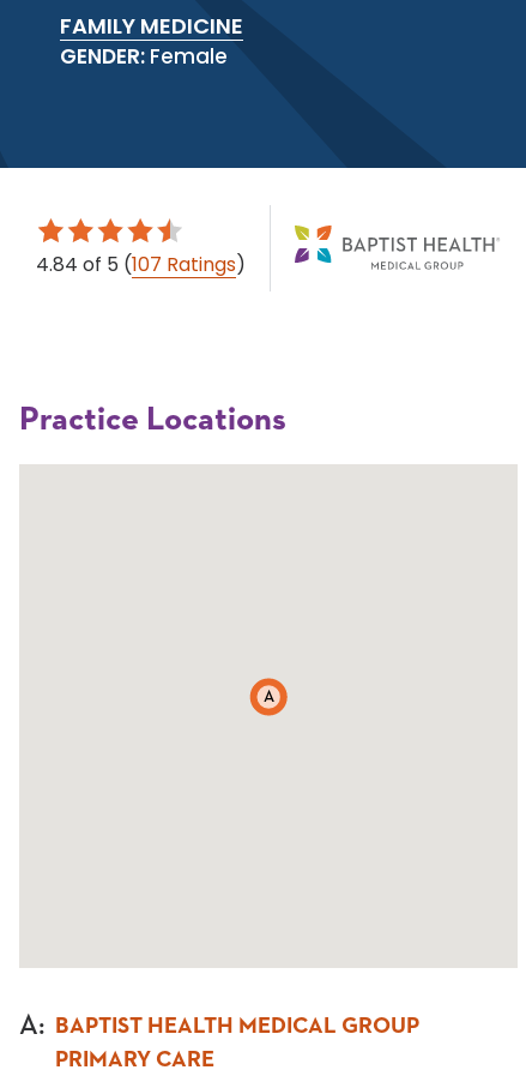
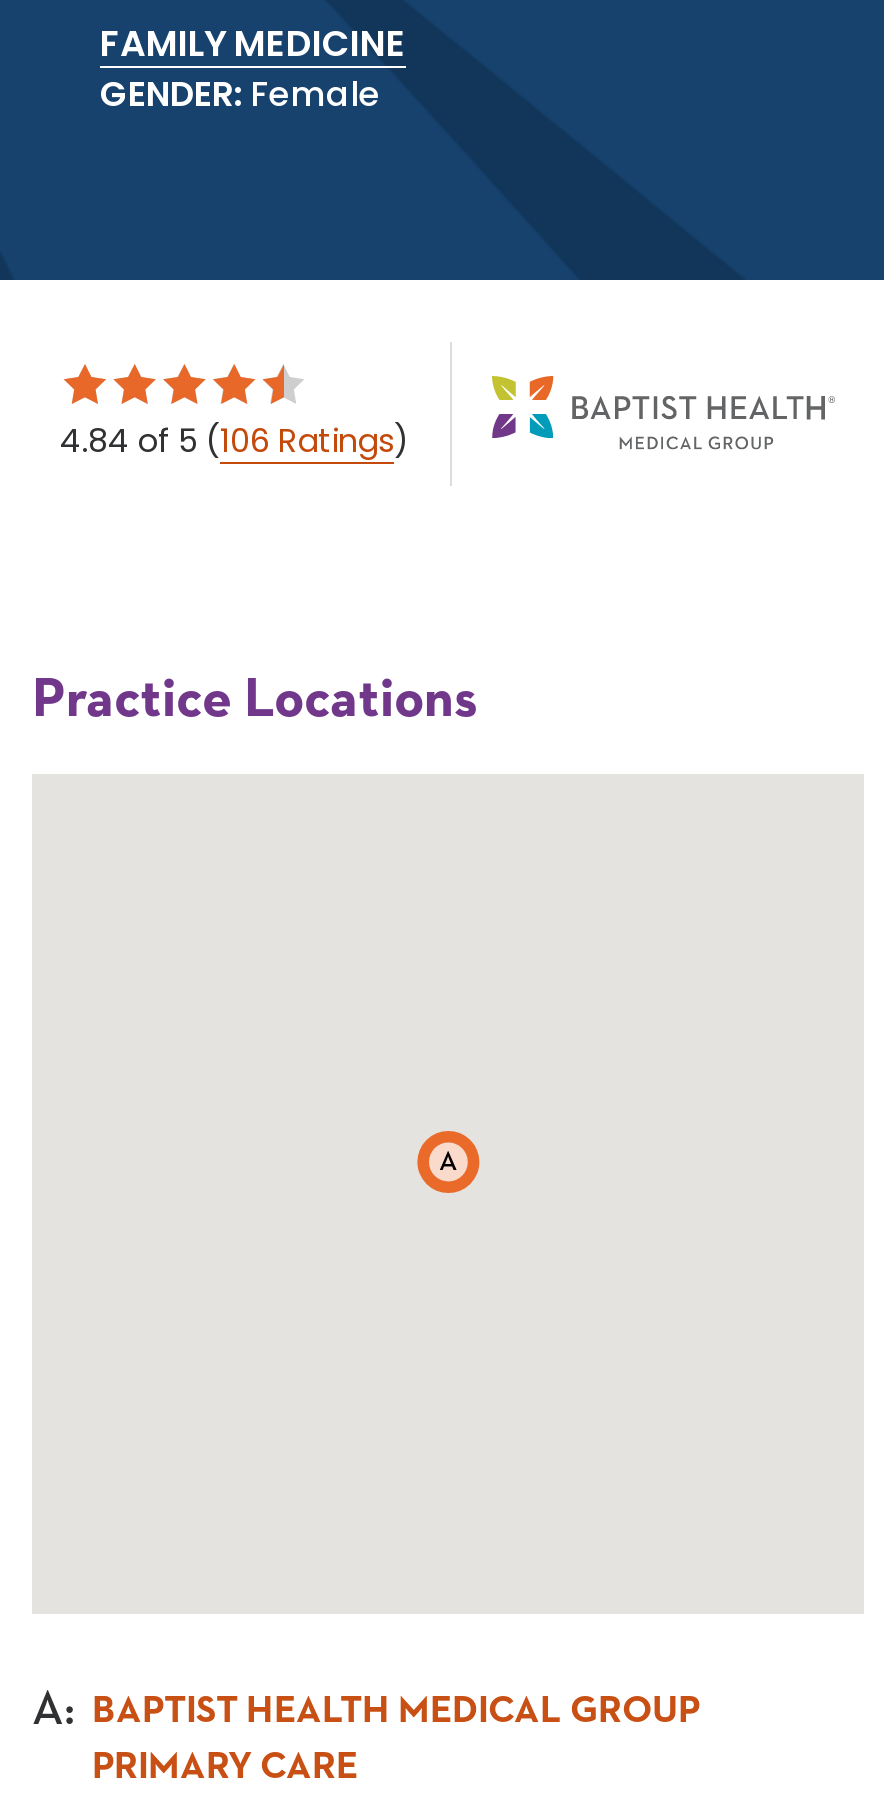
[36,251,246,278] 4.84 of 5 (107 Ratings) -> [60,418,410,464] 4.84 of 5 (106 Ratings)

